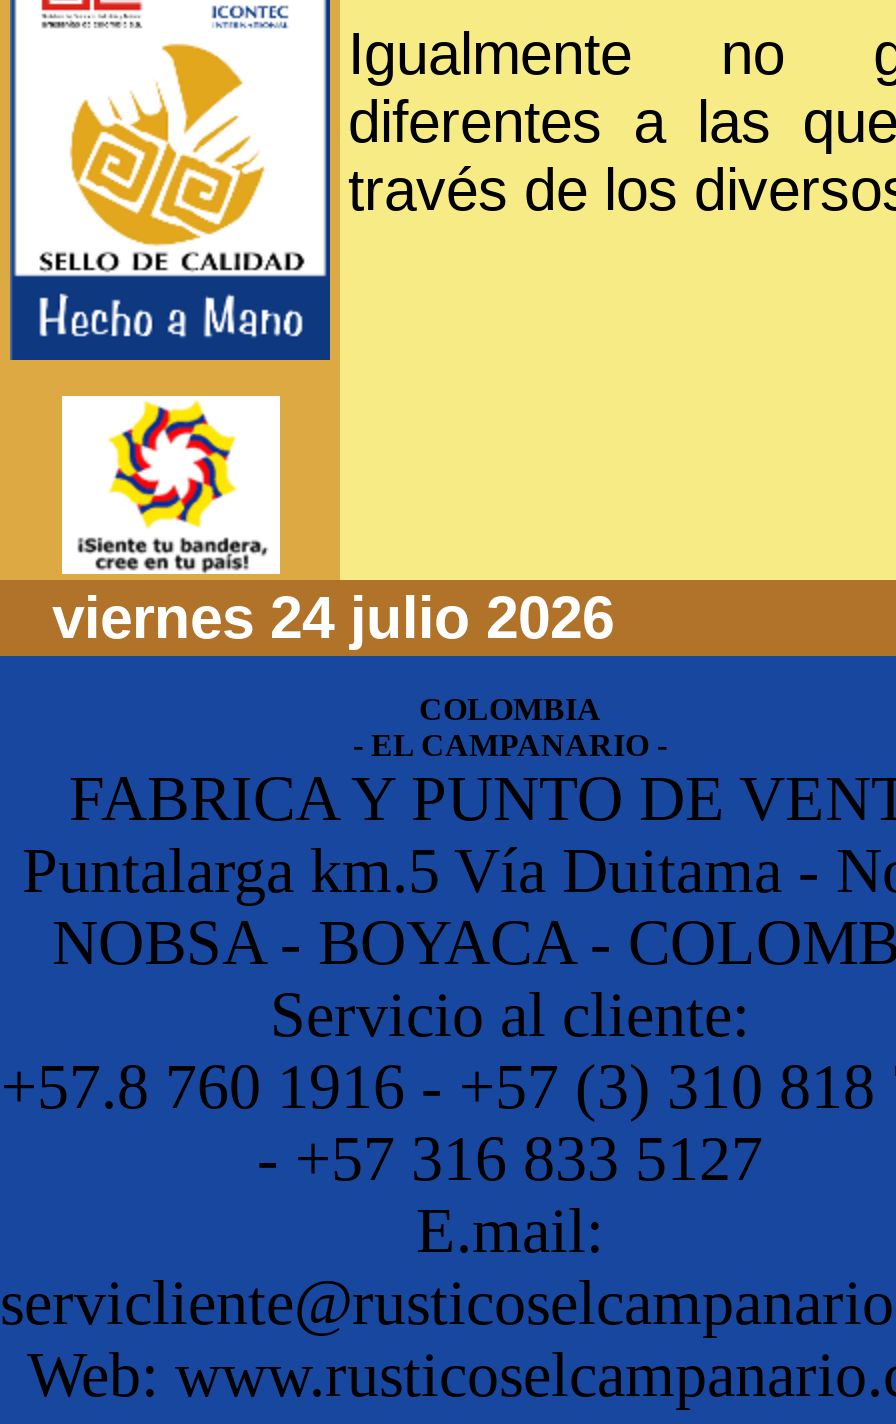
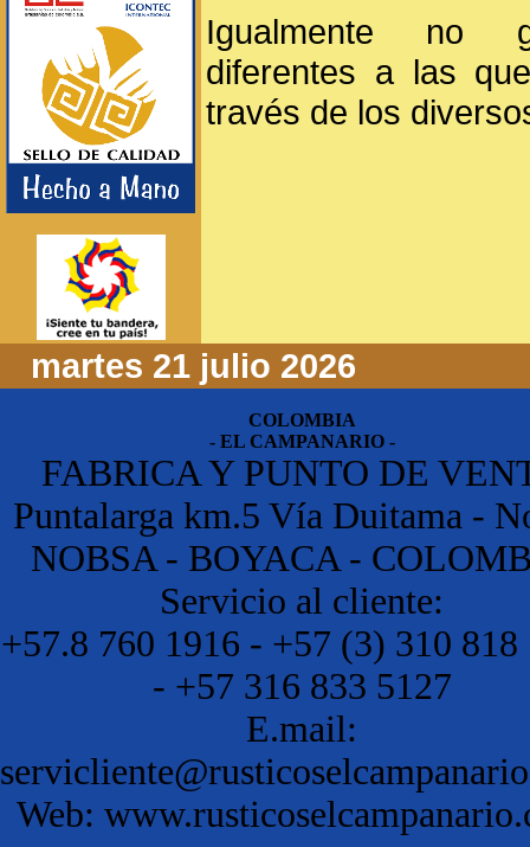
[4,584,646,650] viernes 24 julio 2026 -> [2,346,375,385] martes 21 julio 2026

